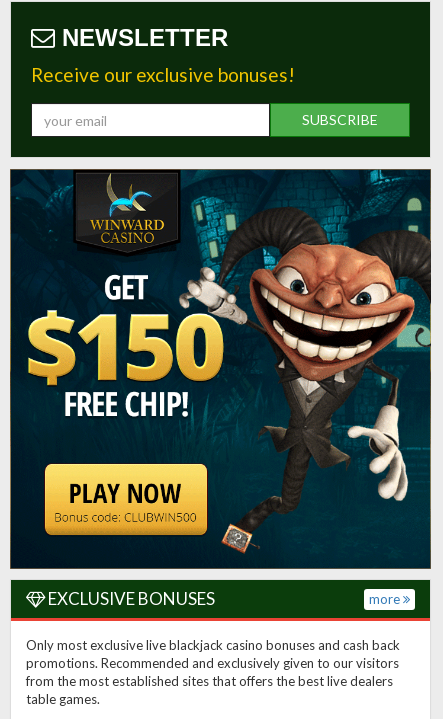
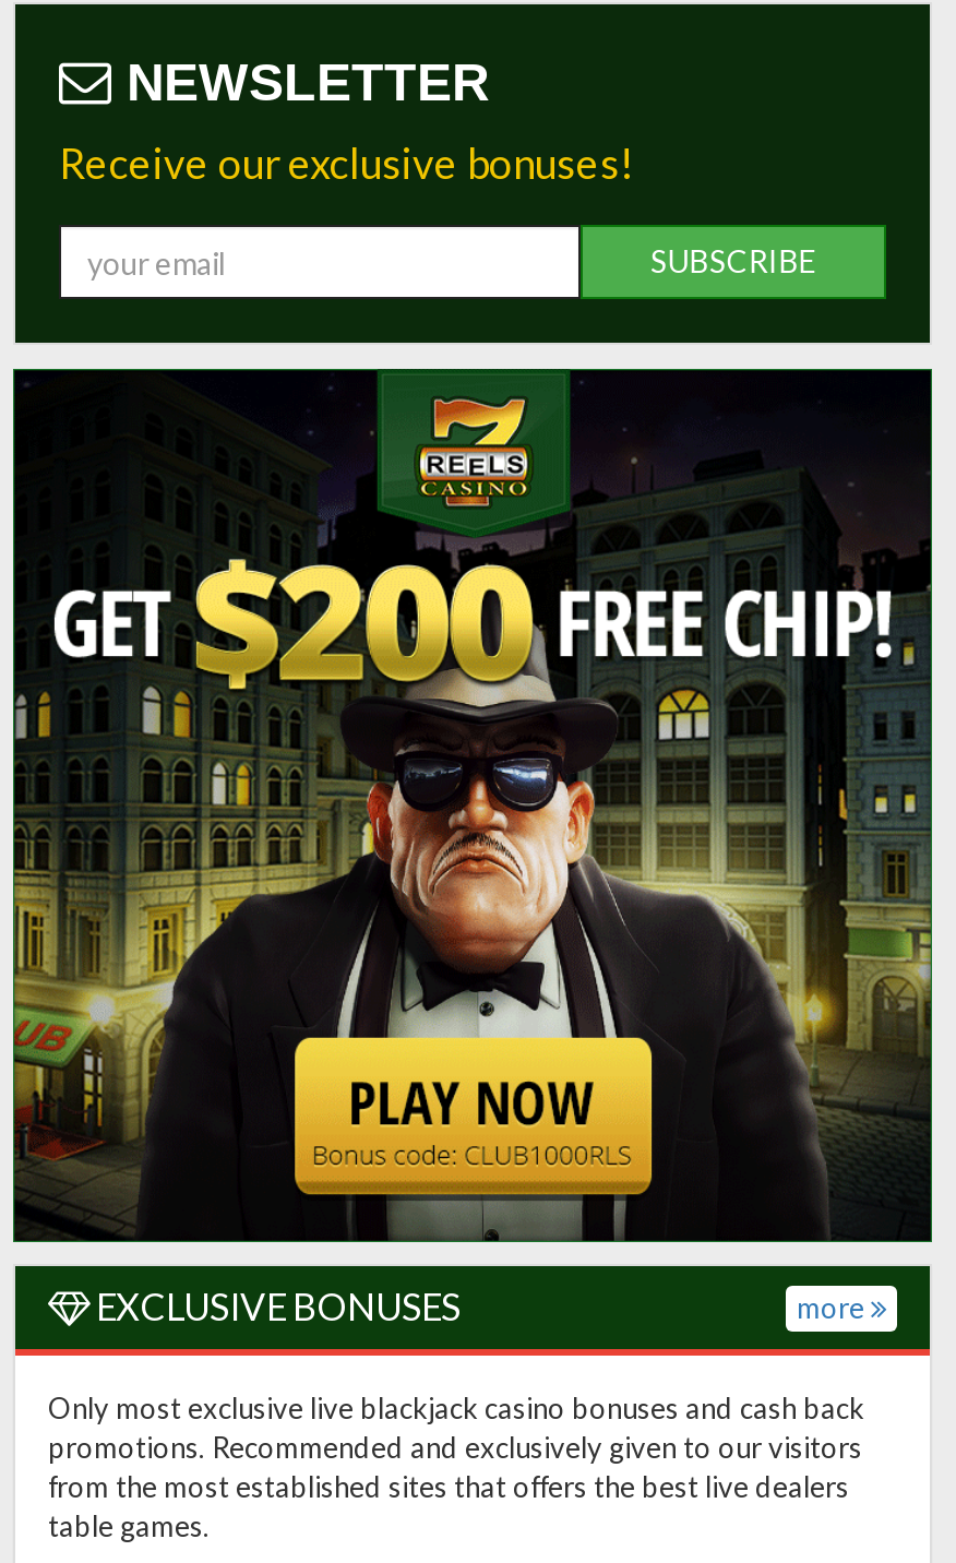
[9,169,432,568] [image] -> [11,369,932,1240] [image]

